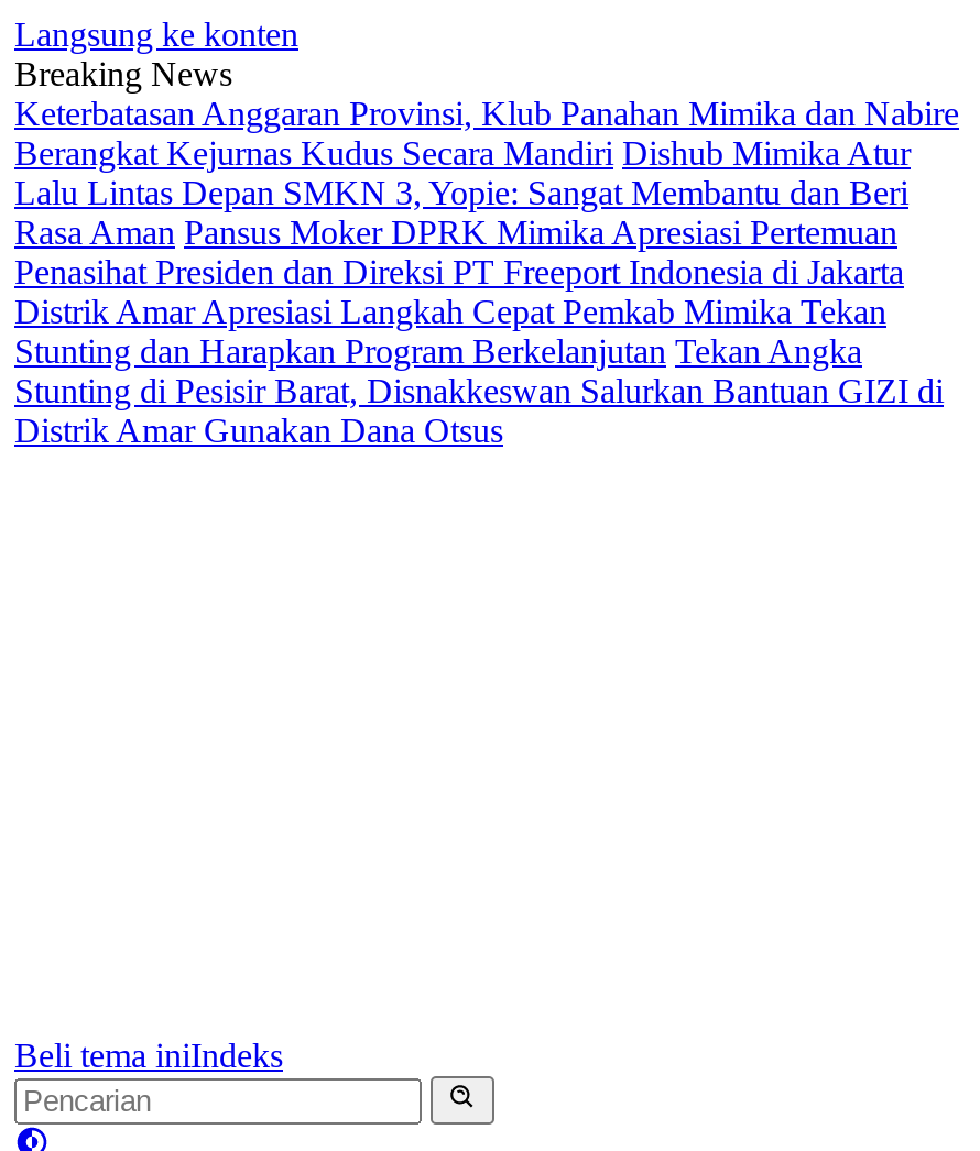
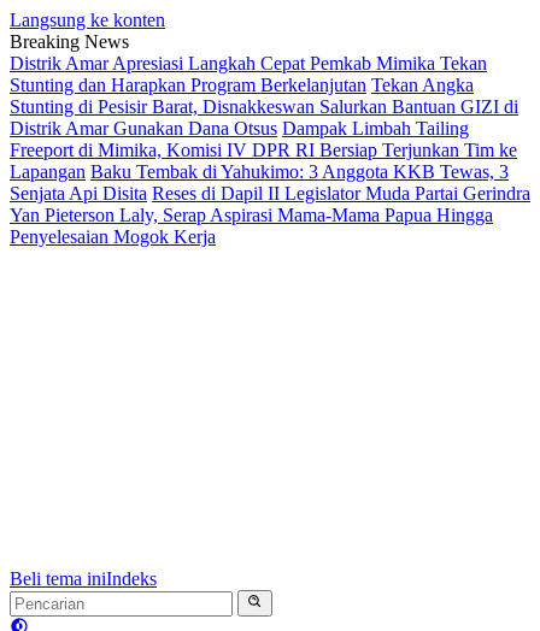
[14,95,959,291] Keterbatasan Anggaran Provinsi, Klub Panahan Mimika dan Nabire | Berangkat Kejurnas Kudus Secara Mandiri Dishub Mimika Atur | Lalu Lintas Depan SMKN 3, Yopie: Sangat Membantu dan Beri | Rasa Aman Pansus Moker DPRK Mimika Apresiasi Pertemuan | Penasihat Presiden dan Direksi PT Freeport Indonesia di Jakarta -> none
moved [14,293,944,409] -> [10,53,518,117]: Distrik Amar Apresiasi Langkah Cepat Pemkab Mimika Tekan | Stunting dan Harapkan Program Berkelanjutan Tekan Angka | Stunting di Pesisir Barat, Disnakkeswan Salurkan Bantuan GIZI di
[14,412,503,449] Distrik Amar Gunakan Dana Otsus -> [10,118,530,247] Distrik Amar Gunakan Dana Otsus Dampak Limbah Tailing | Freeport di Mimika, Komisi IV DPR RI Bersiap Terjunkan Tim ke | Lapangan Baku Tembak di Yahukimo: 3 Anggota KKB Tewas, 3 | Senjata Api Disita Reses di Dapil II Legislator Muda Partai Gerindra | Yan Pieterson Laly, Serap Aspirasi Mama-Mama Papua Hingga | Penyelesaian Mogok Kerja

